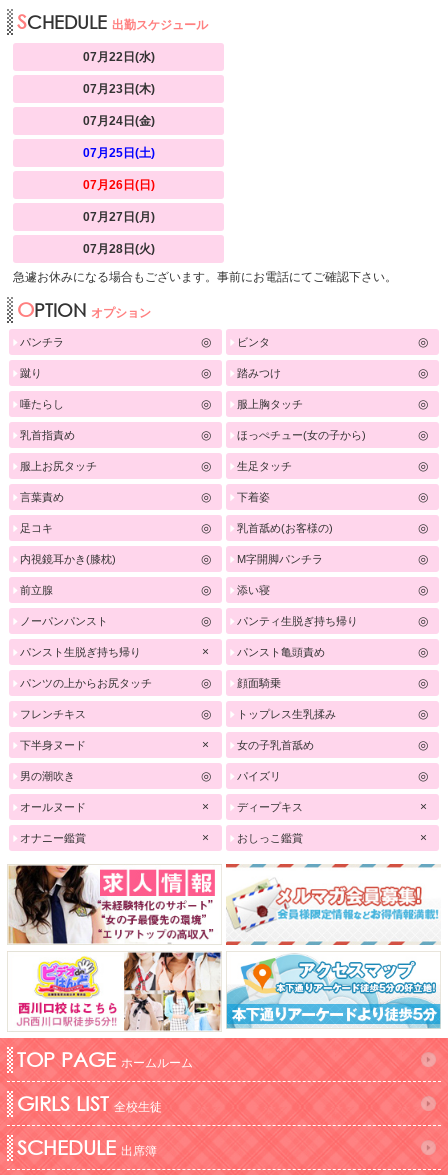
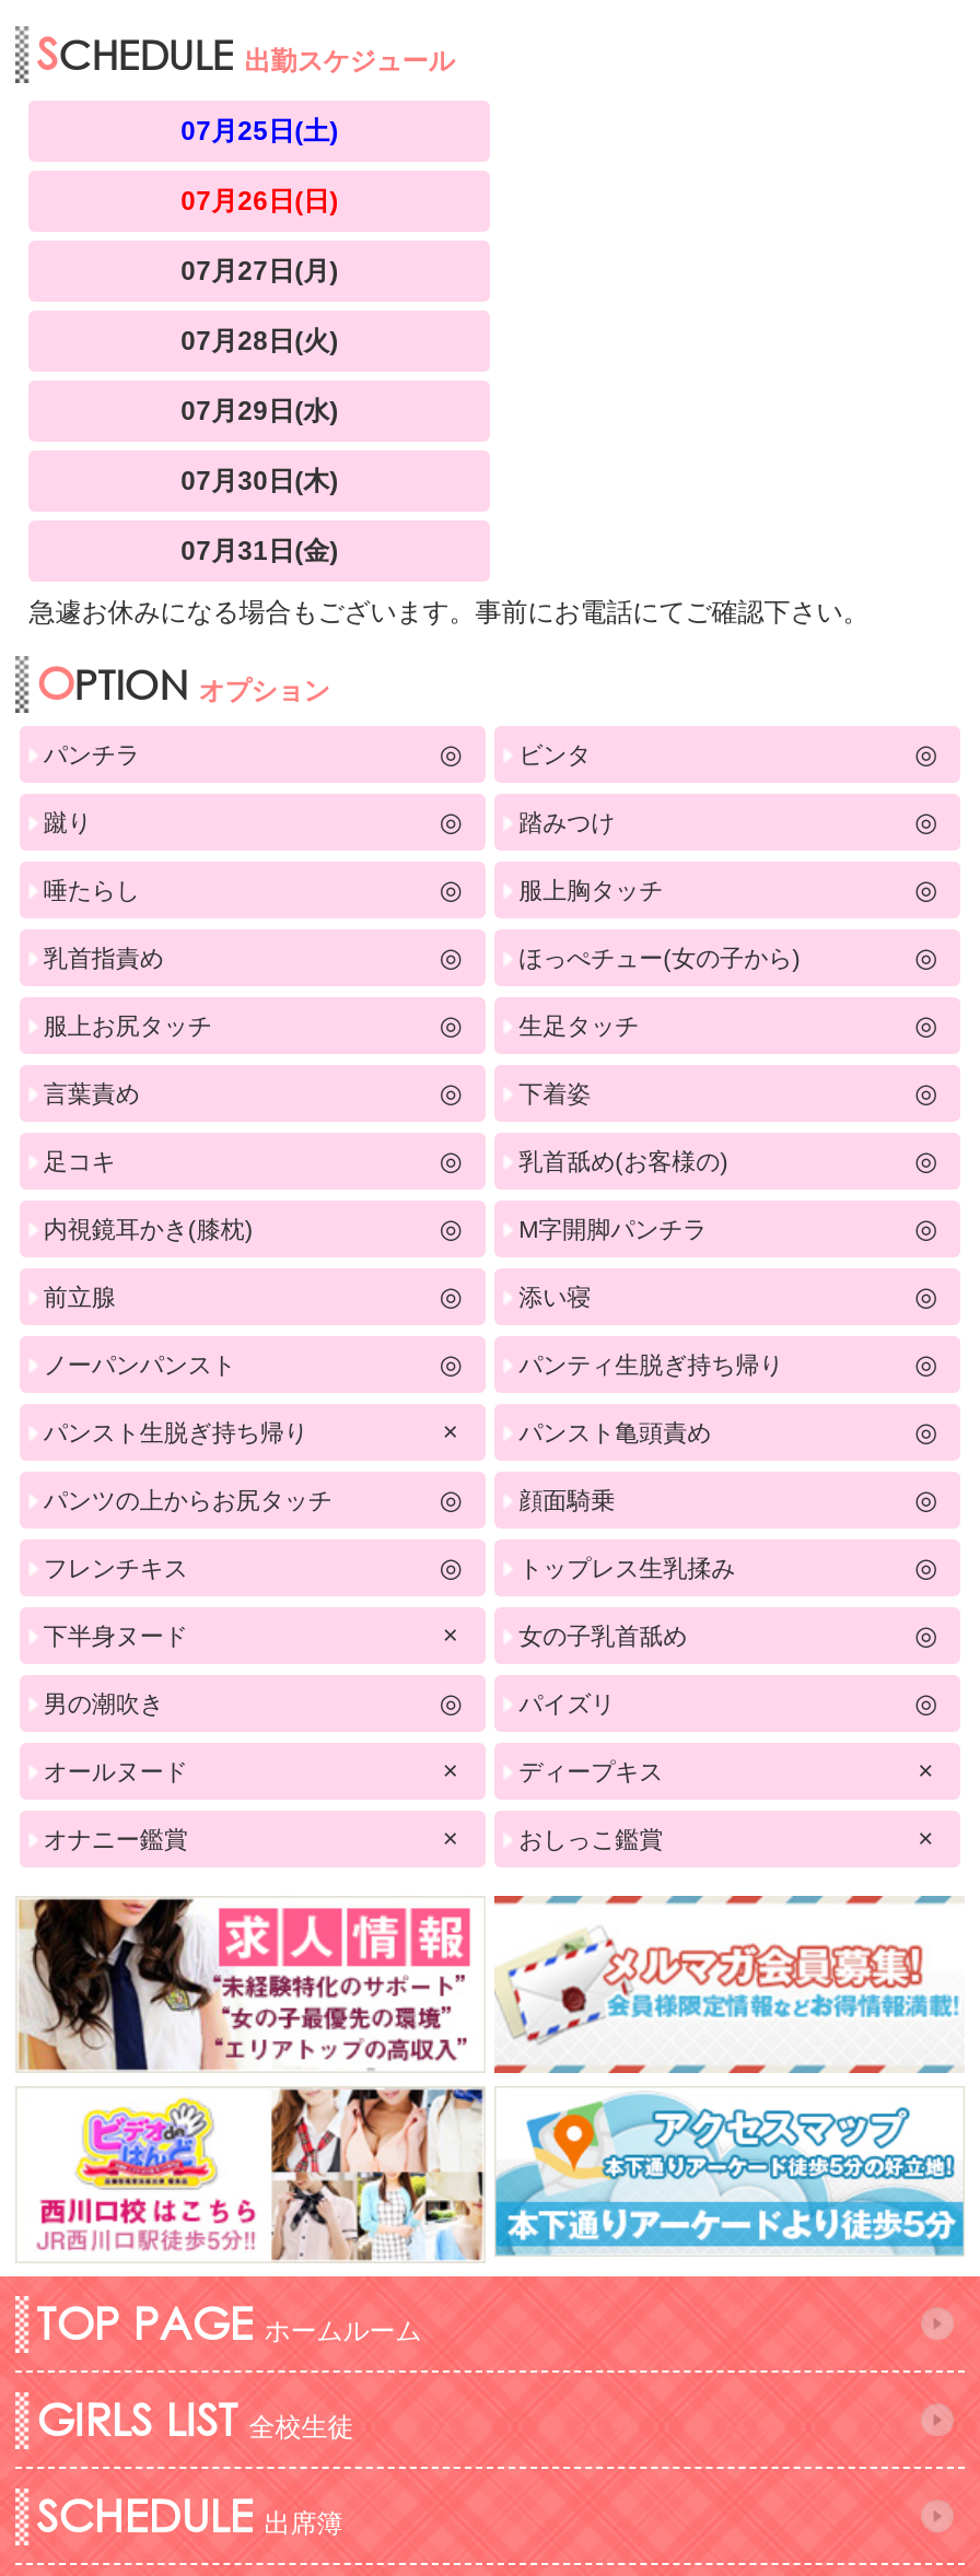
[83,50,155,128] 07月22日(水) | 07月23日(木) | 07月24日(金) -> none
moved [83,146,155,256] -> [181,116,338,356]: 07月25日(土) | 07月26日(日) | 07月27日(月) | 07月28日(火)
none -> [181,396,338,566] 07月29日(水) | 07月30日(木) | 07月31日(金)

